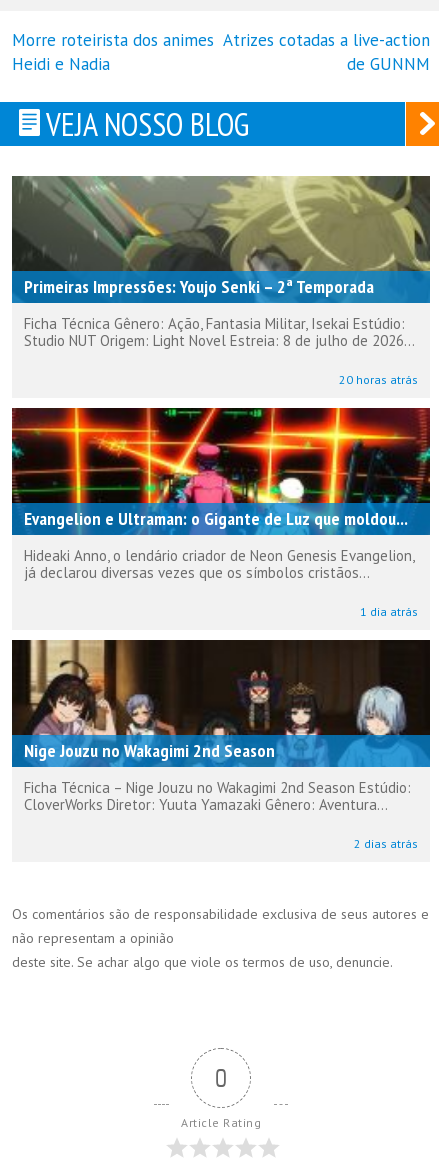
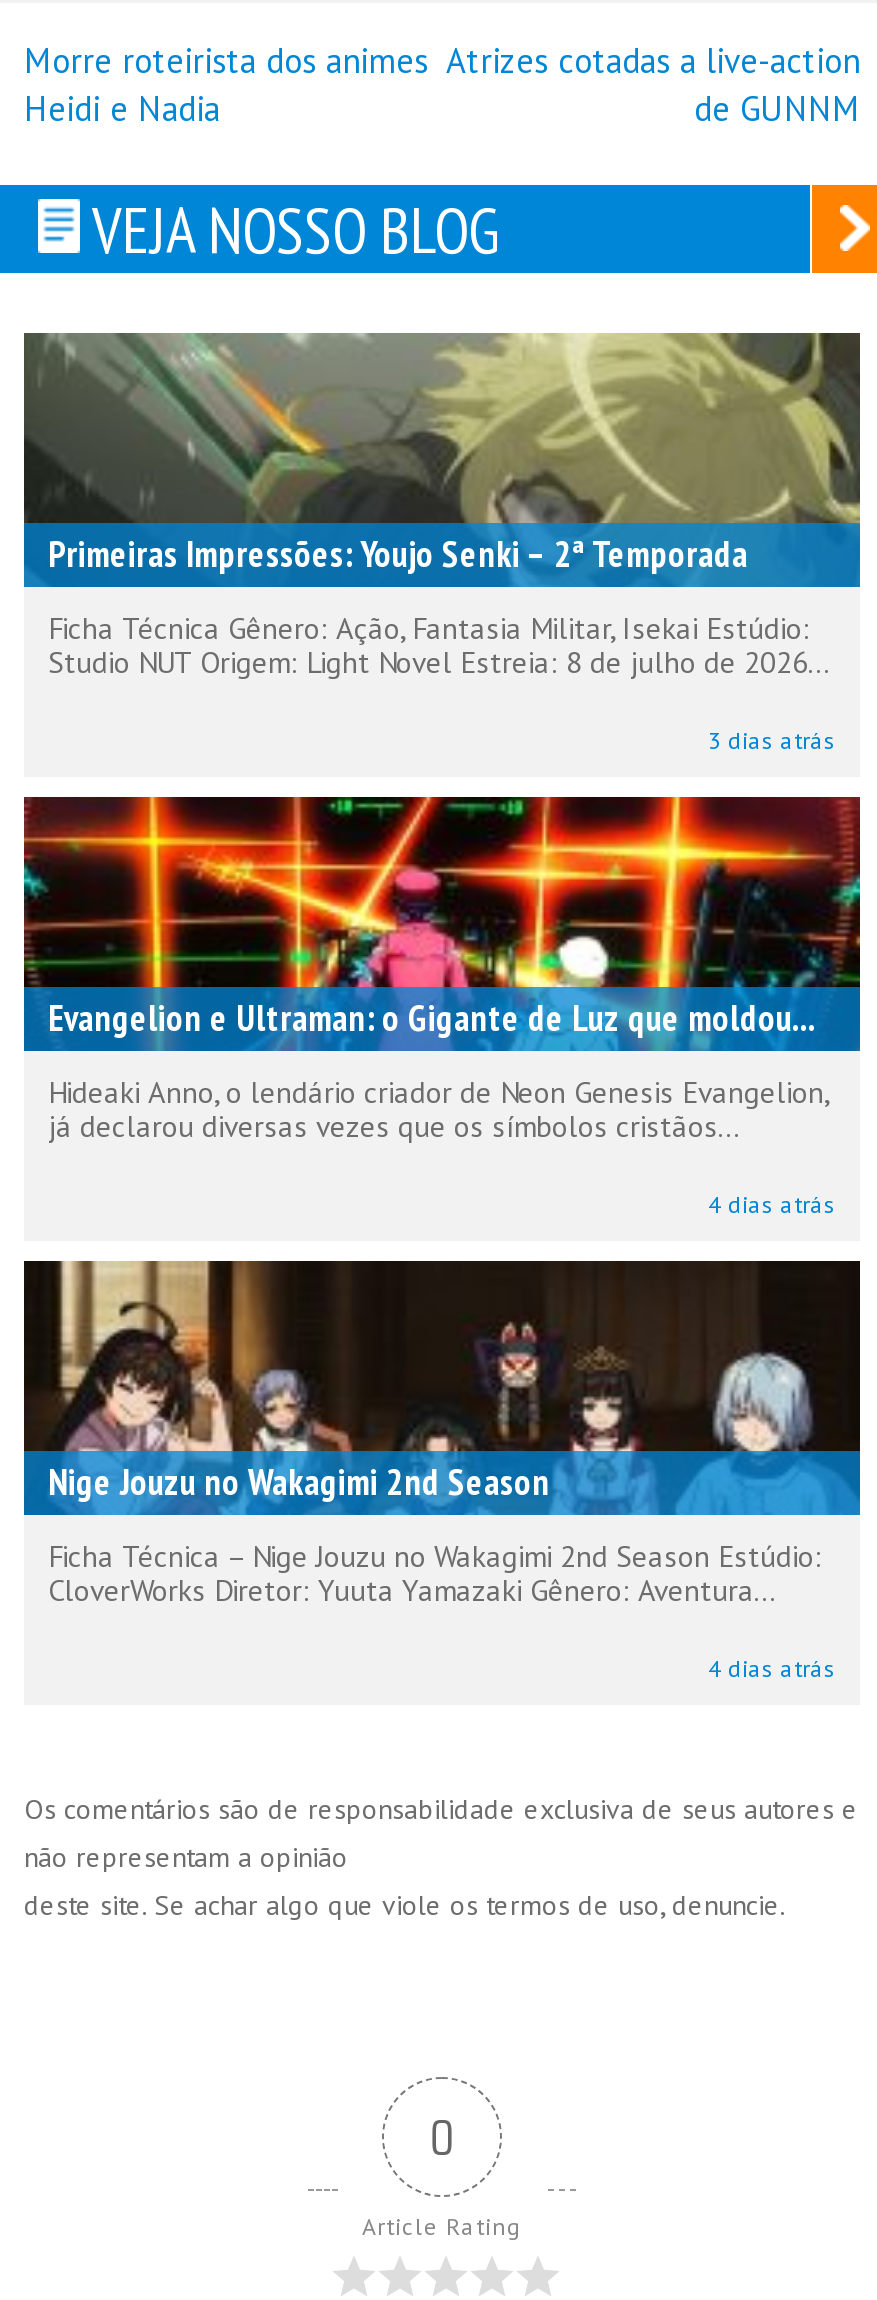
[339,371,418,386] 20 horas atrás -> [708,724,836,754] 3 dias atrás
[360,603,418,618] 1 dia atrás -> [708,1188,836,1218] 4 dias atrás
[354,835,418,850] 2 dias atrás -> [708,1652,836,1682] 4 dias atrás

